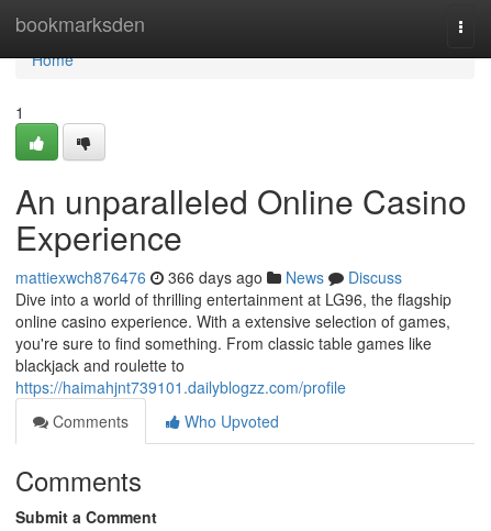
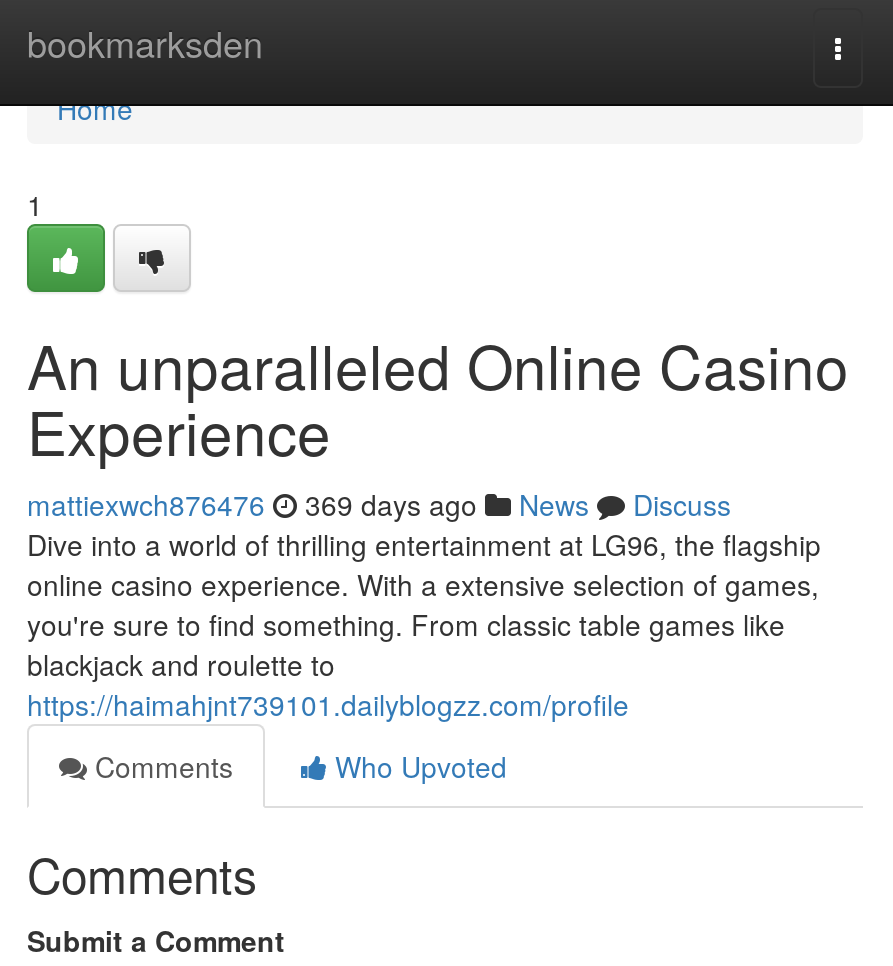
[15,266,402,288] mattiexwch876476 366 days ago News Discuss -> [27,484,731,524] mattiexwch876476 369 days ago News Discuss

